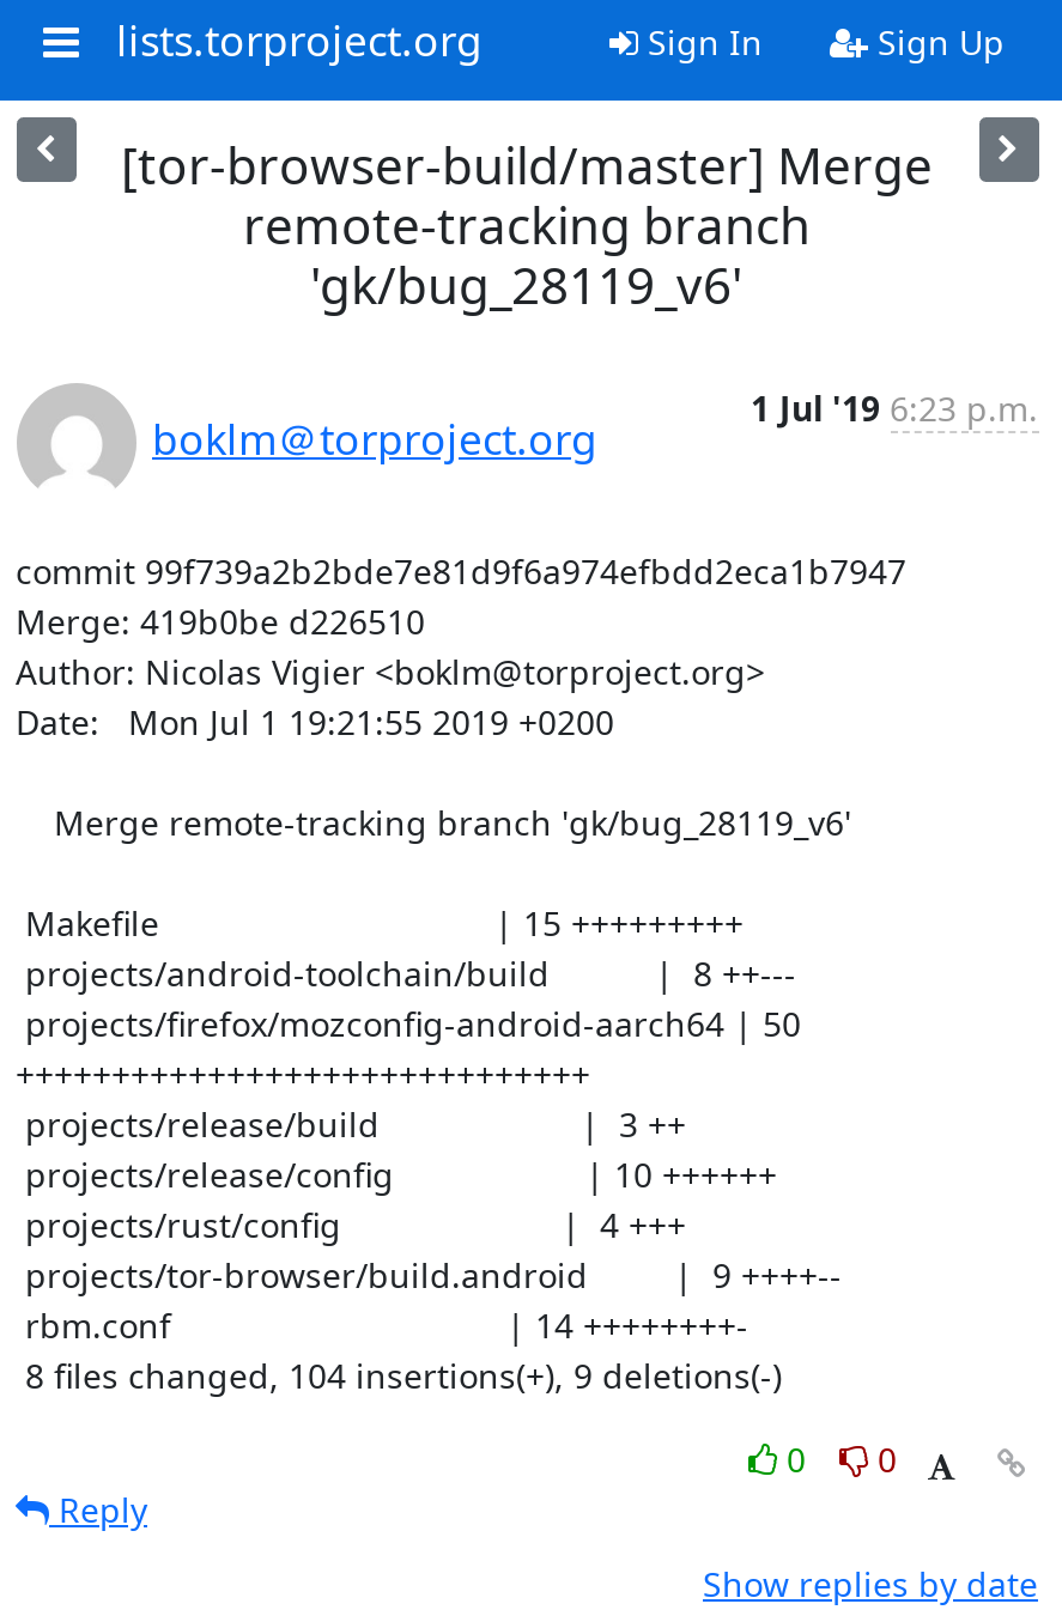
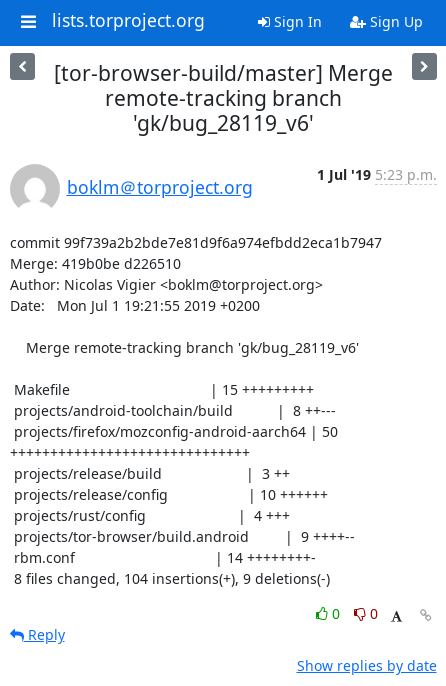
[751,385,1038,431] 1 Jul '19 6:23 p.m. -> [316,165,436,184] 1 Jul '19 5:23 p.m.

